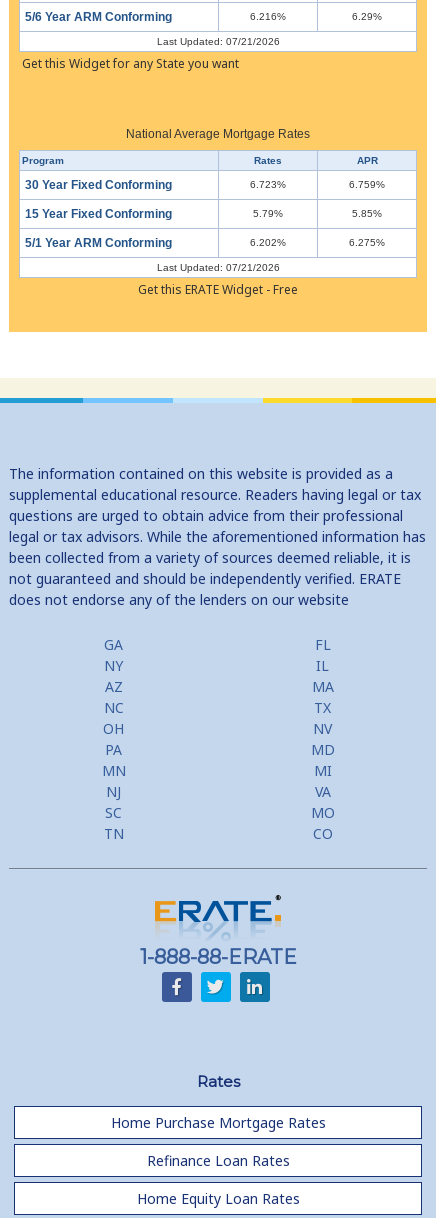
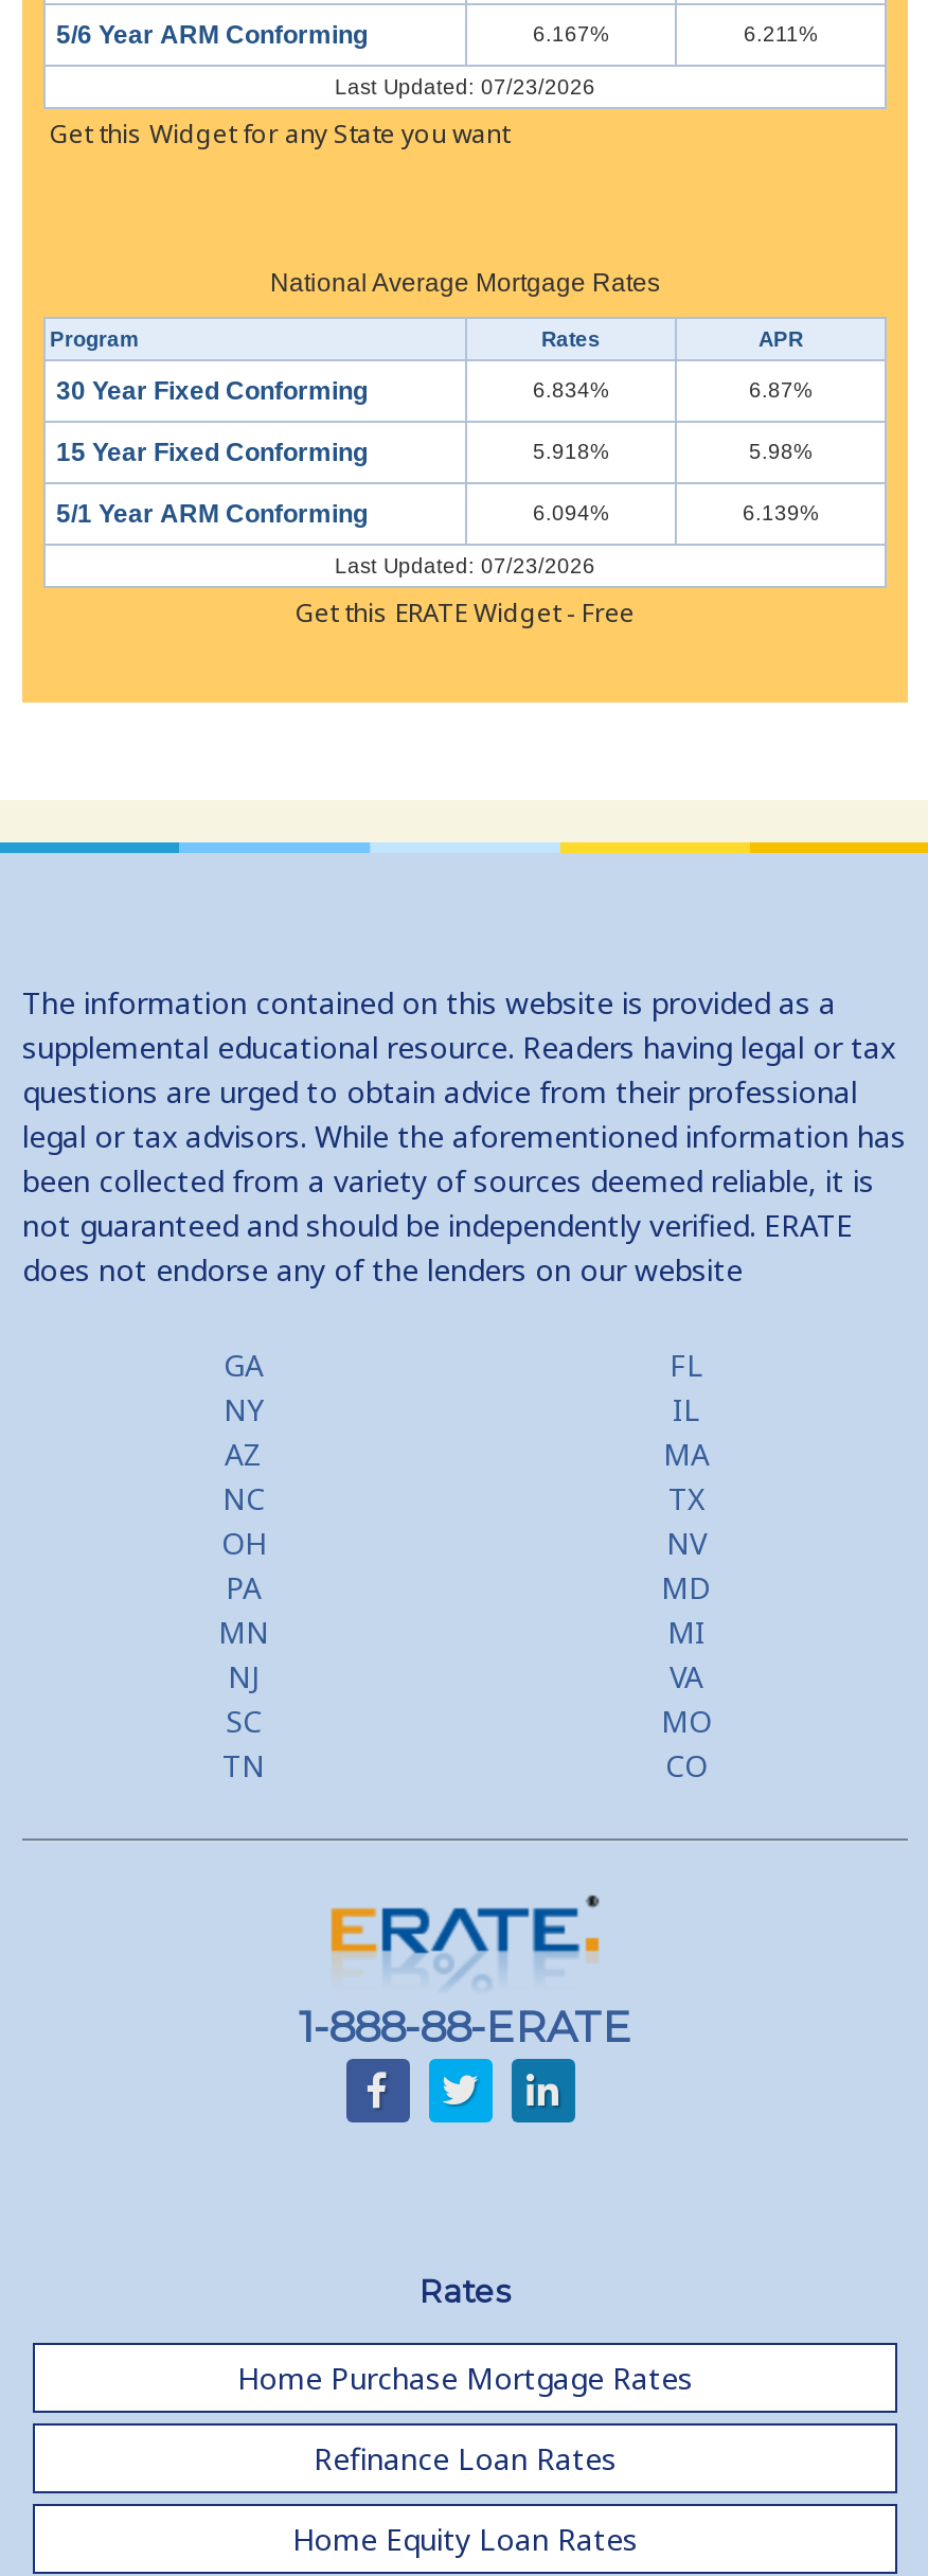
[250,11,286,22] 6.216% -> [533,22,609,46] 6.167%
[352,11,382,22] 6.29% -> [744,22,818,46] 6.211%
[156,36,279,47] Last Updated: 07/21/2026 -> [335,75,595,99] Last Updated: 07/23/2026
[250,179,286,190] 6.723% -> [533,379,609,402] 6.834%
[349,179,385,190] 6.759% -> [749,379,813,402] 6.87%
[253,208,283,219] 5.79% -> [533,440,609,463] 5.918%
[352,208,382,219] 5.85% -> [749,440,813,463] 5.98%
[250,237,286,248] 6.202% -> [533,501,609,525] 6.094%
[349,237,385,248] 6.275% -> [743,501,819,525] 6.139%
[156,262,279,273] Last Updated: 07/21/2026 -> [335,554,595,578] Last Updated: 07/23/2026

